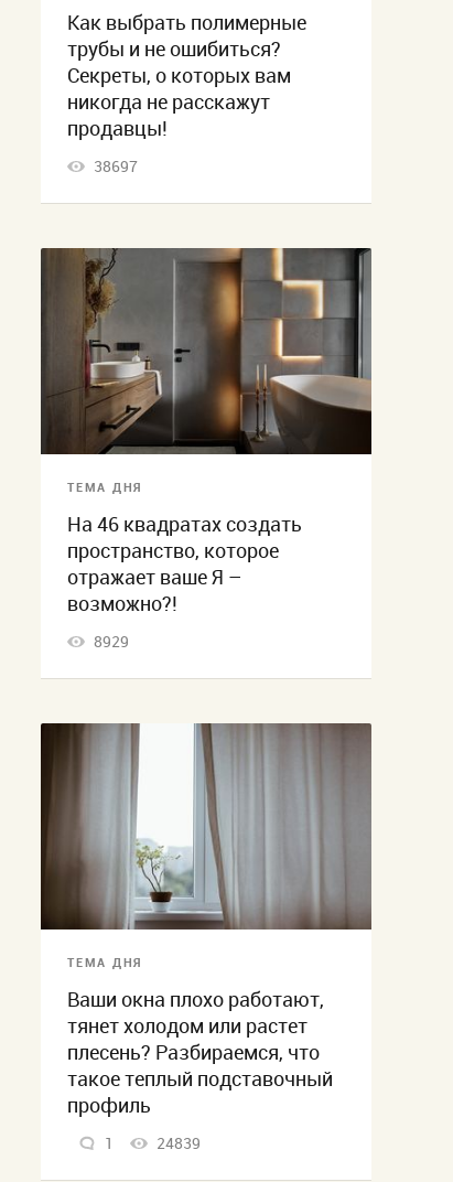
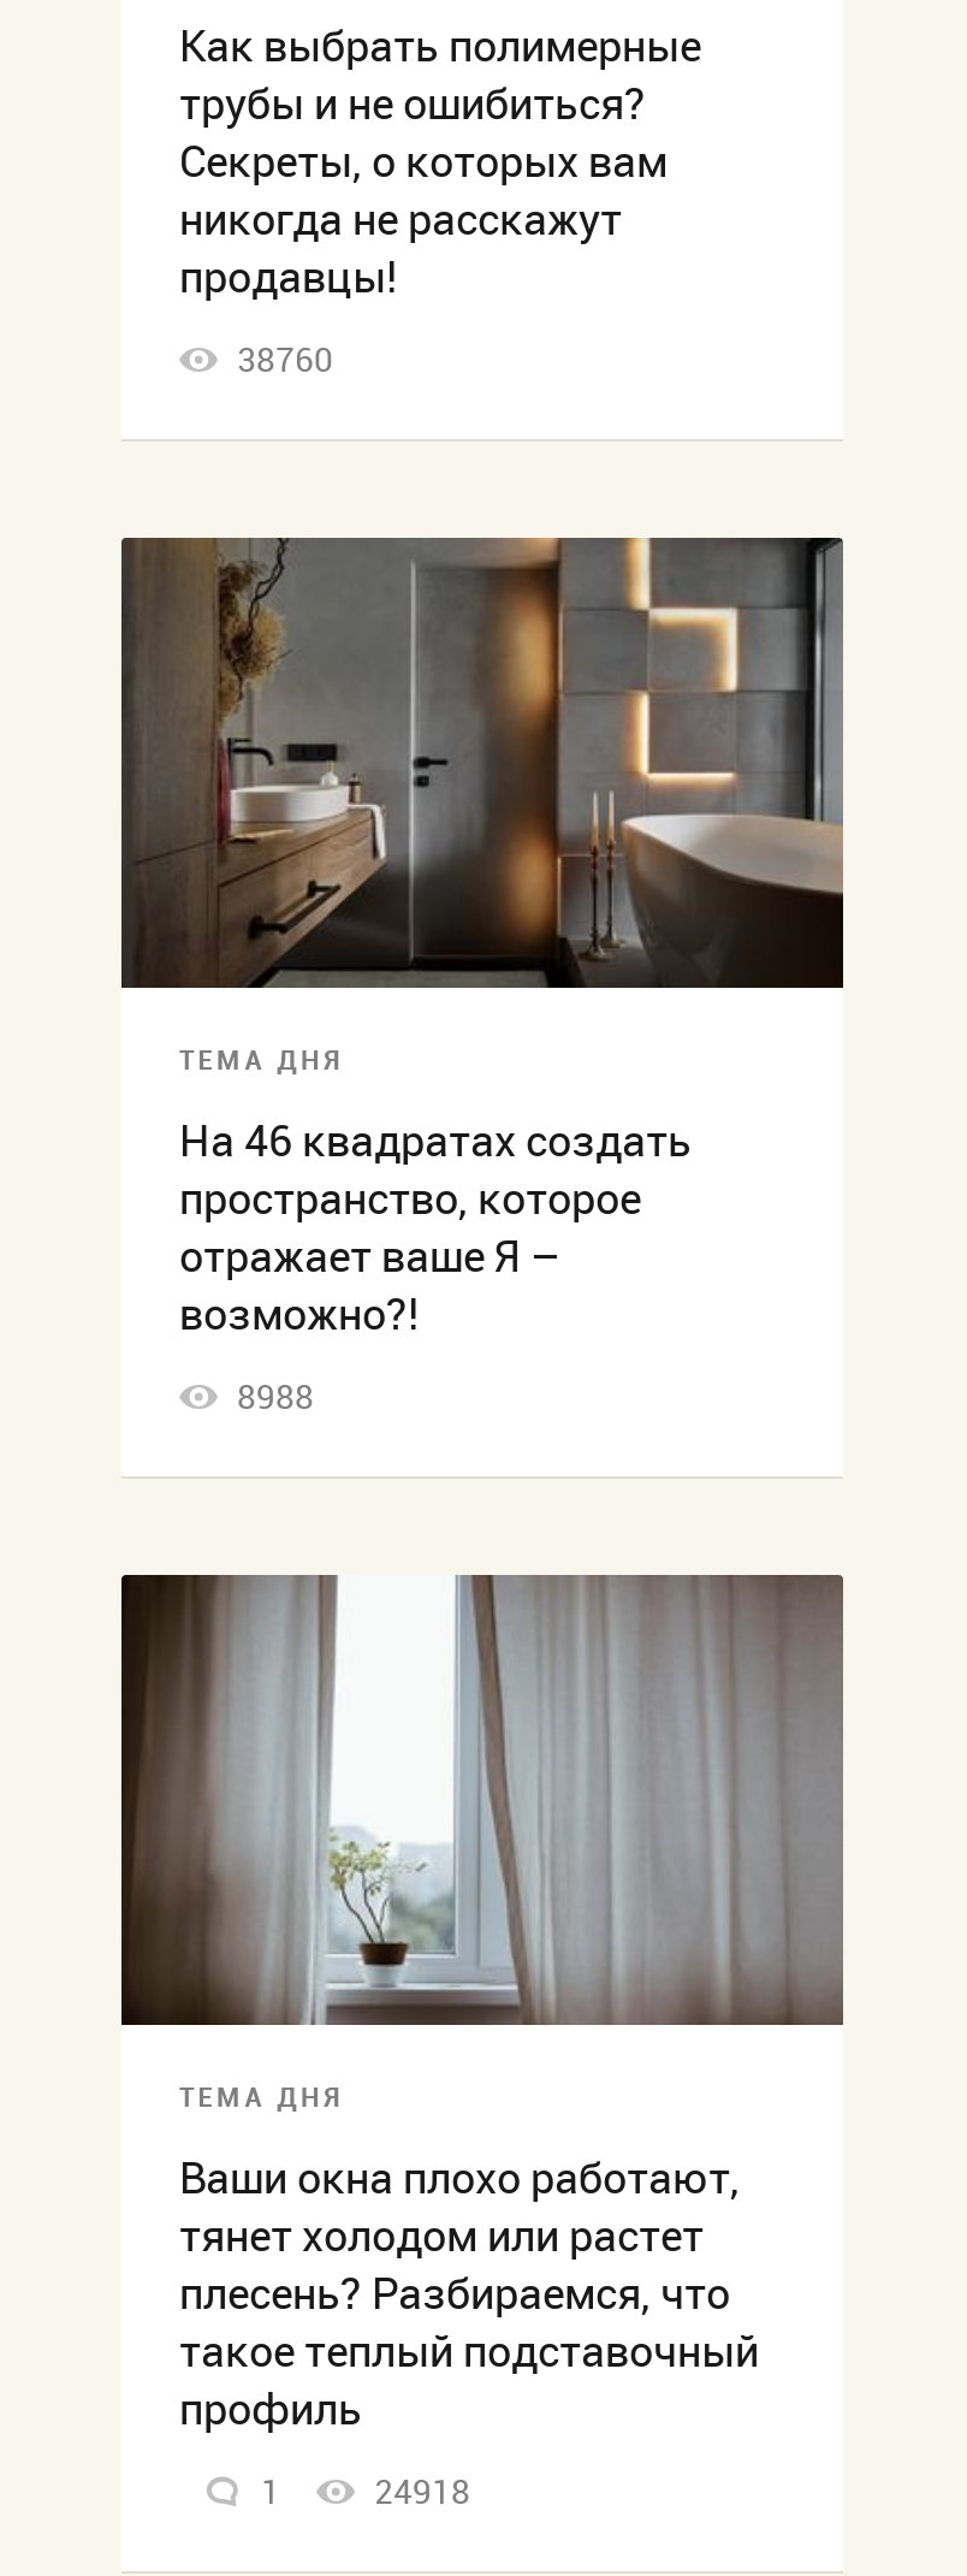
[94,158,138,175] 38697 -> [237,340,333,379] 38760
[94,633,129,651] 8929 -> [237,1378,314,1416] 8988
[157,1135,201,1152] 24839 -> [374,2473,470,2511] 24918

